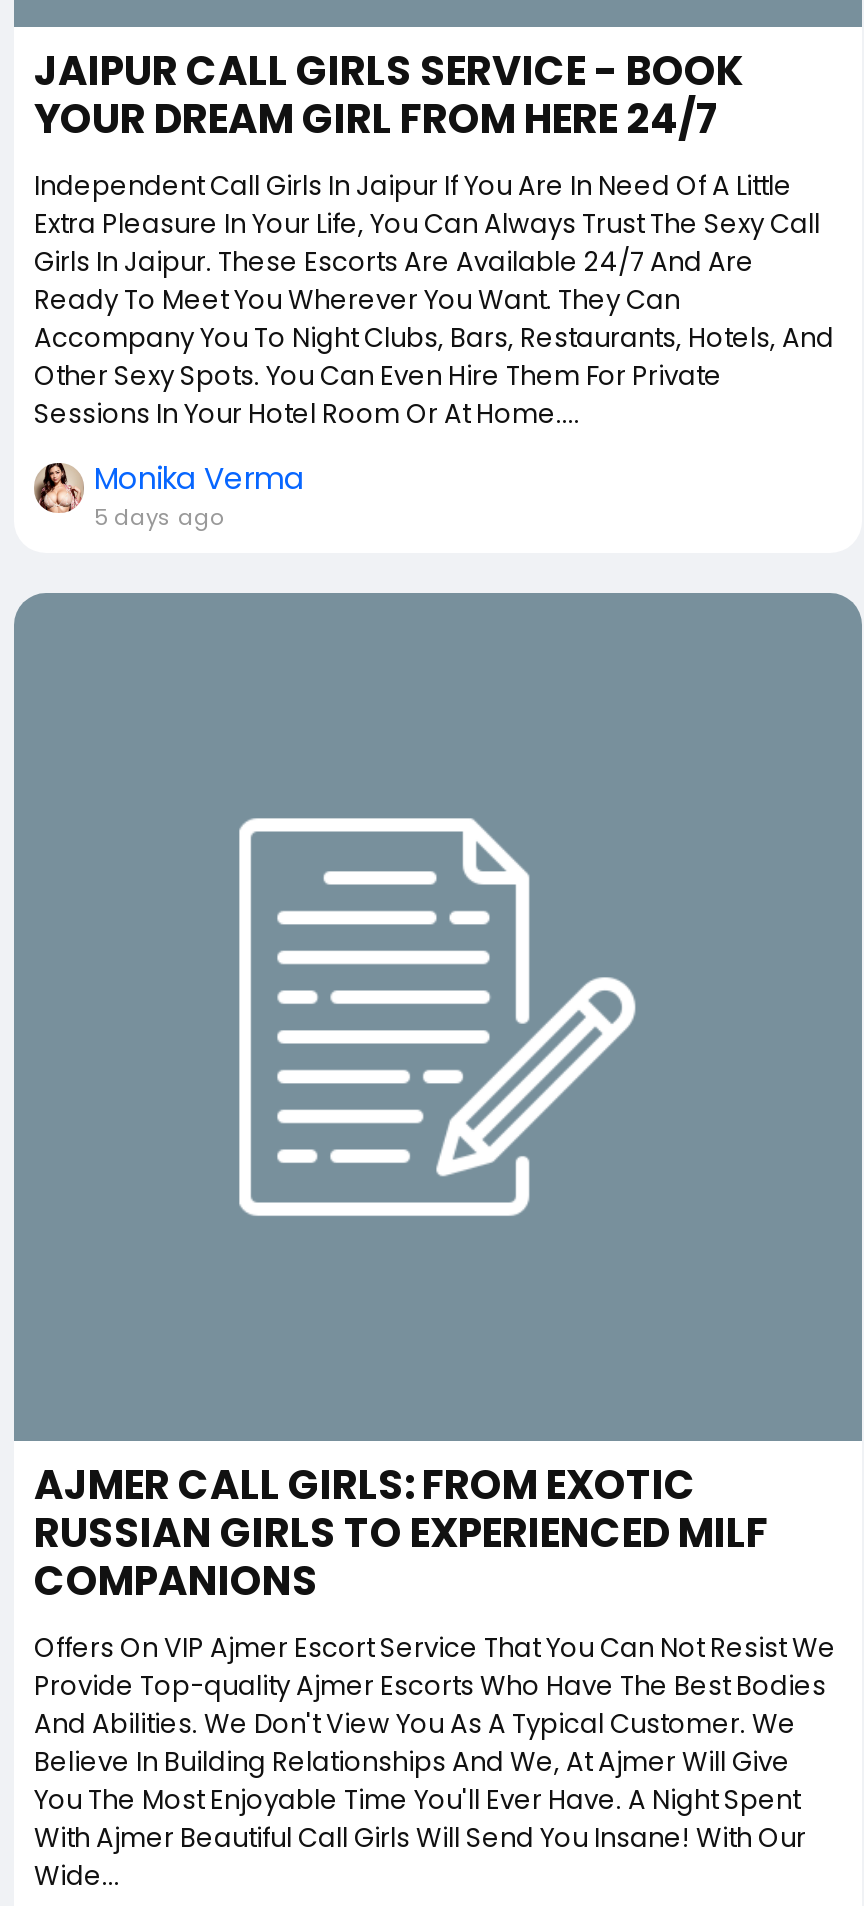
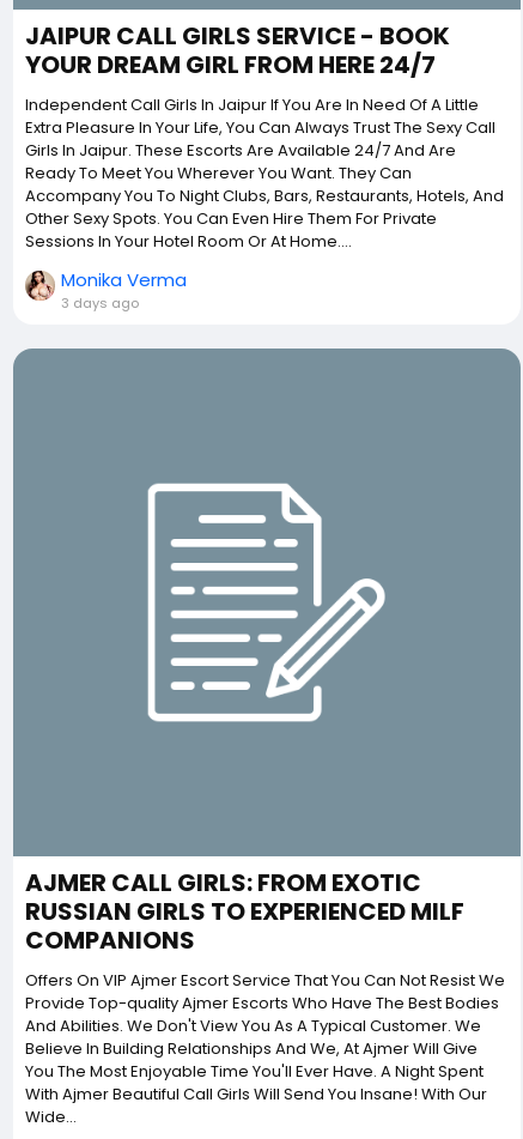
[94,501,224,533] 5 days ago -> [61,294,139,313] 3 days ago

